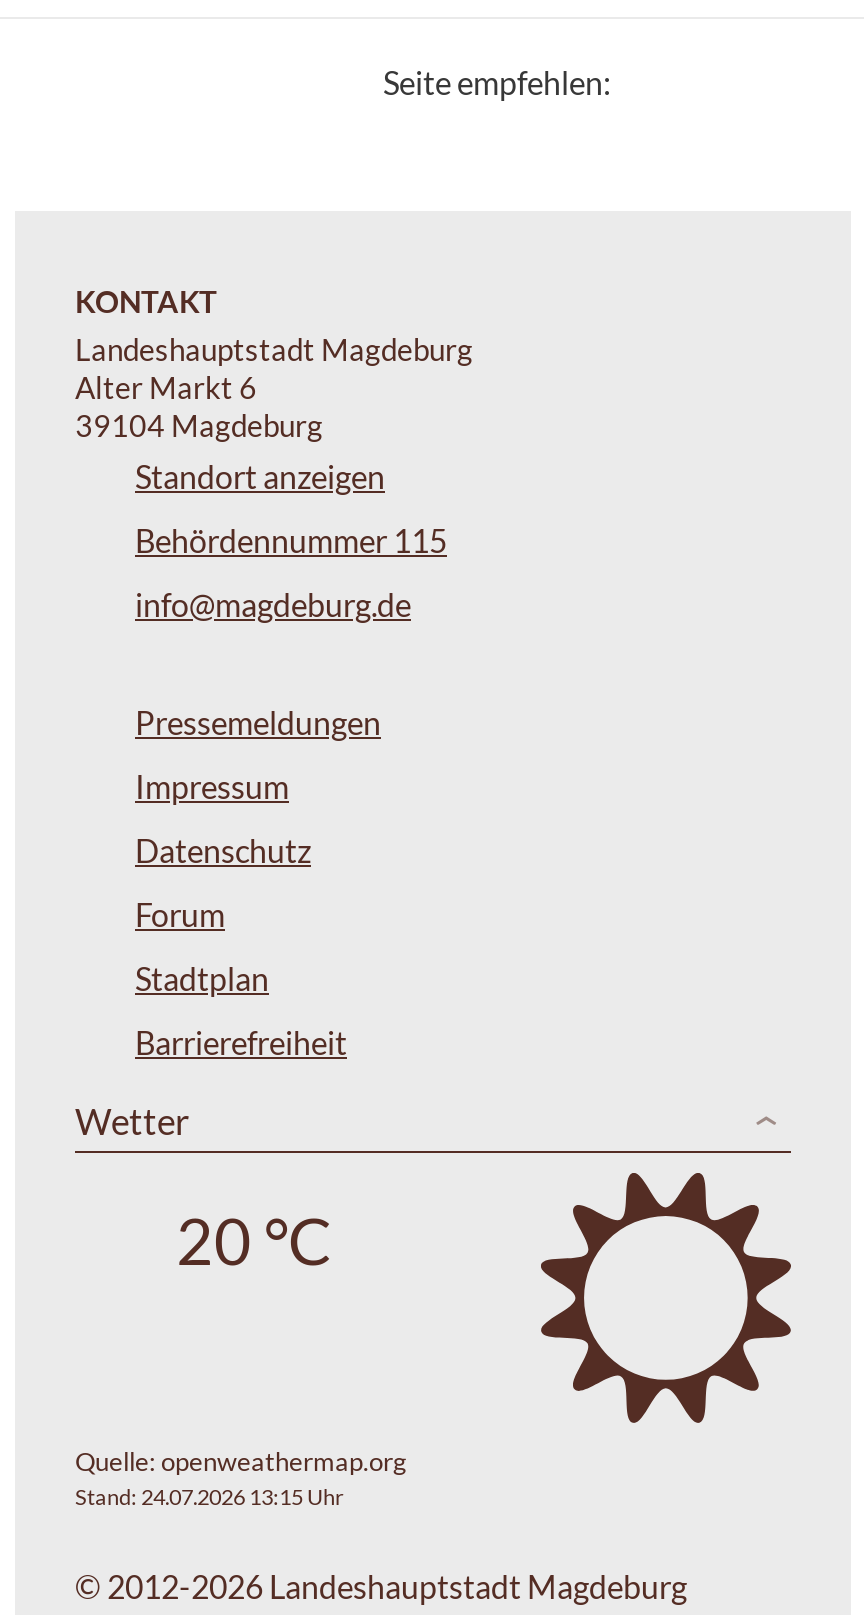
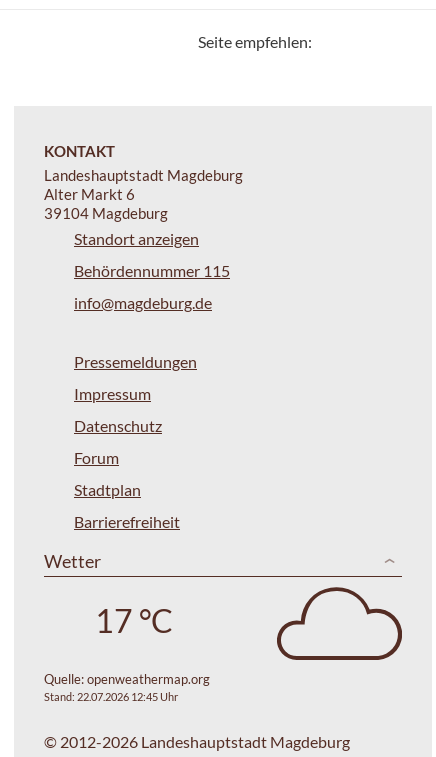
[539,1171,793,1421] [image] -> [276,586,403,661] [image]
[176,1200,332,1278] 20 °C -> [94,600,172,639] 17 °C
[75,1483,343,1509] Stand: 24.07.2026 13:15 Uhr -> [44,690,178,703] Stand: 22.07.2026 12:45 Uhr

